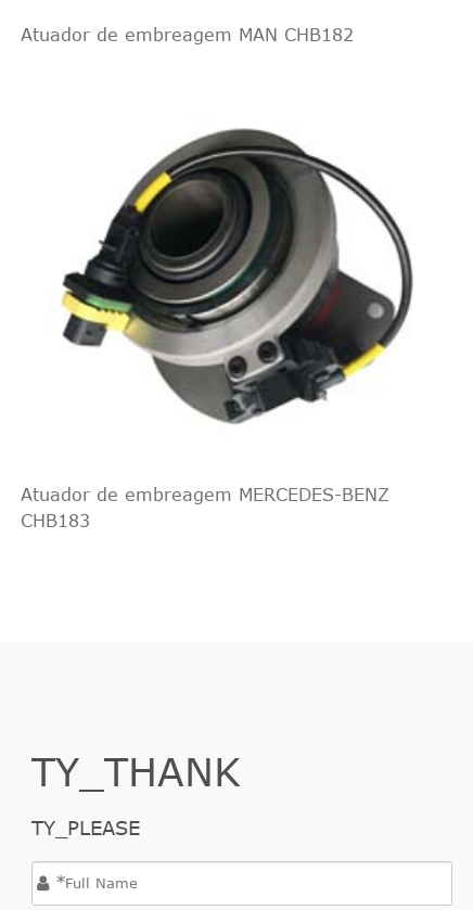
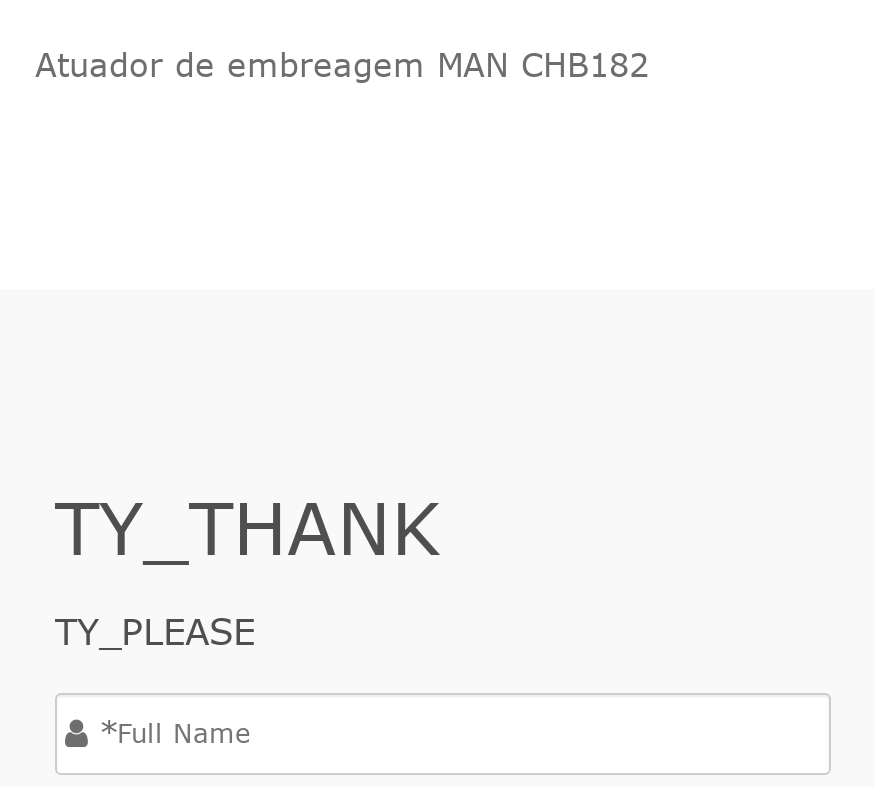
[61,128,413,424] [image] -> none
[21,485,389,530] Atuador de embreagem MERCEDES-BENZ | CHB183 -> none

